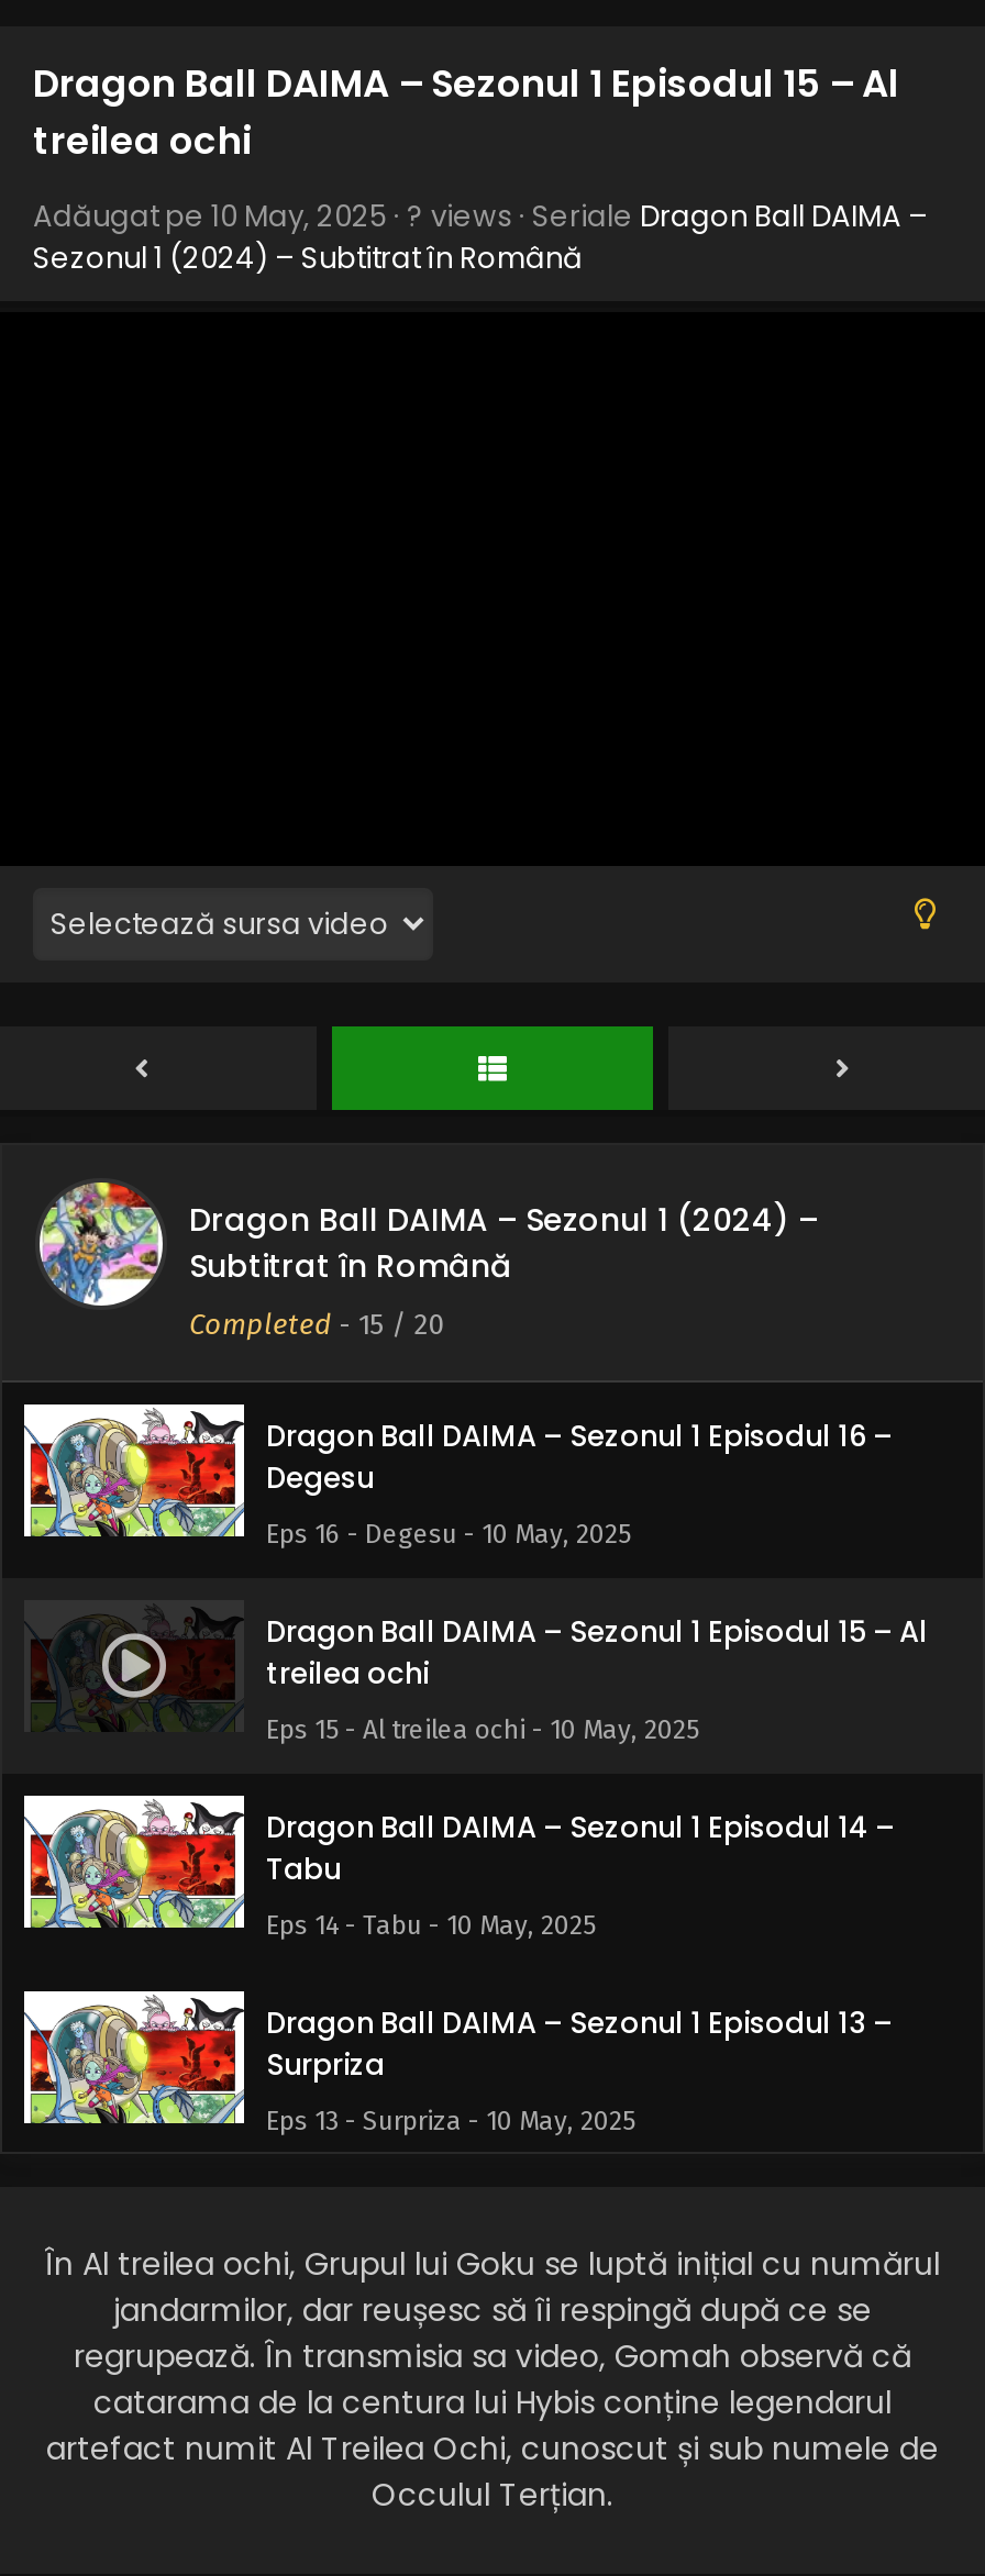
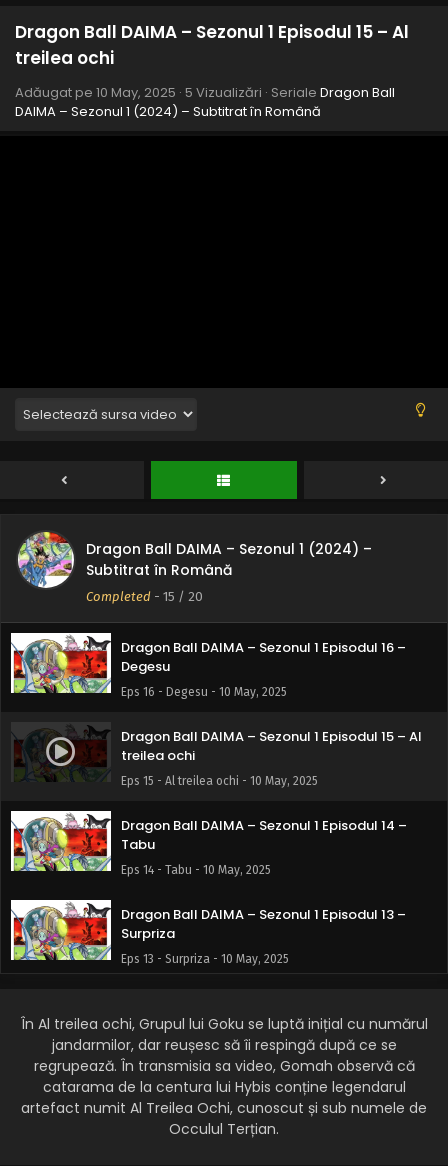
[33,196,928,279] Adăugat pe 10 May, 2025 ·? views · Seriale Dragon Ball DAIMA – | Sezonul 1 (2024) – Subtitrat în Română -> [15,83,395,121] Adăugat pe 10 May, 2025 · 5 Vizualizări · Seriale Dragon Ball | DAIMA – Sezonul 1 (2024) – Subtitrat în Română

